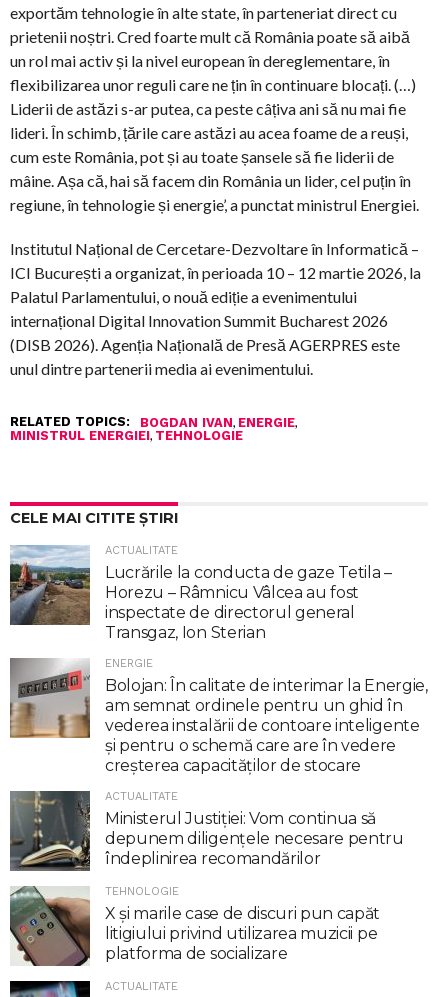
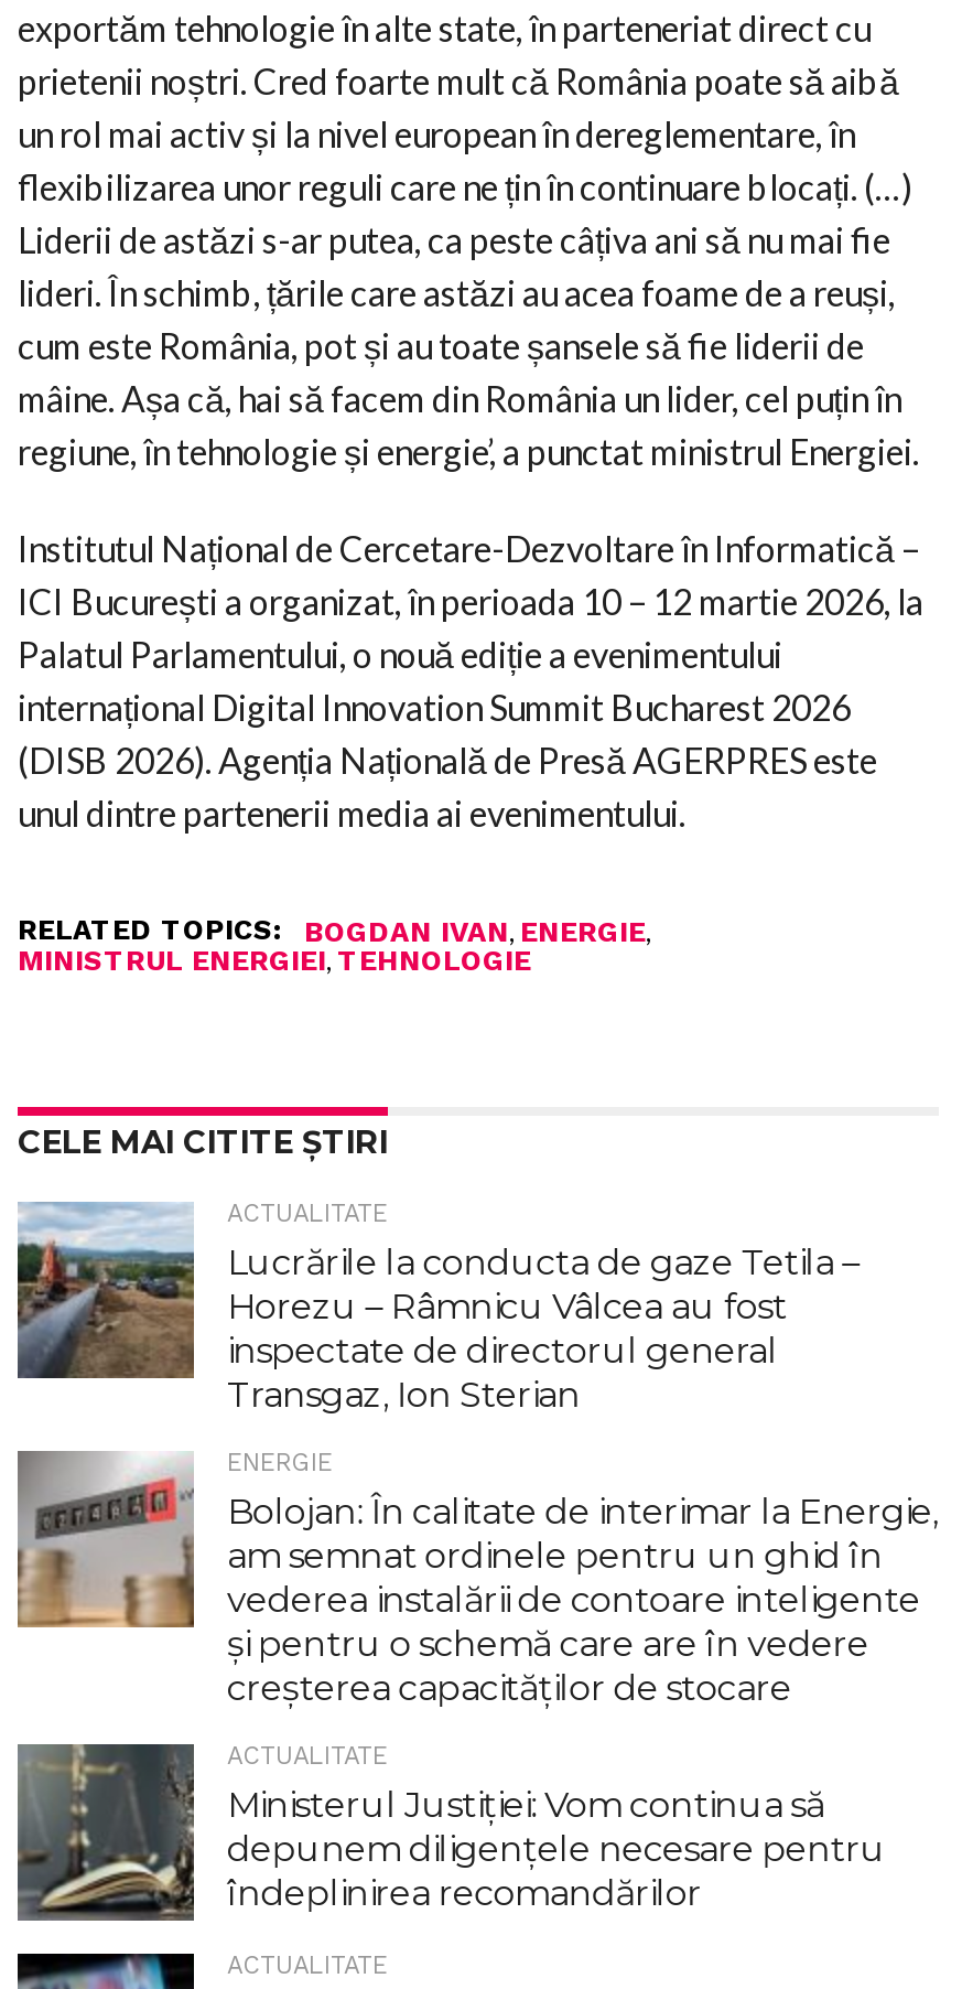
[10,885,380,966] [image] | TEHNOLOGIE | X şi marile case de discuri pun capăt | litigiului privind utilizarea muzicii pe | platforma de socializare -> none

